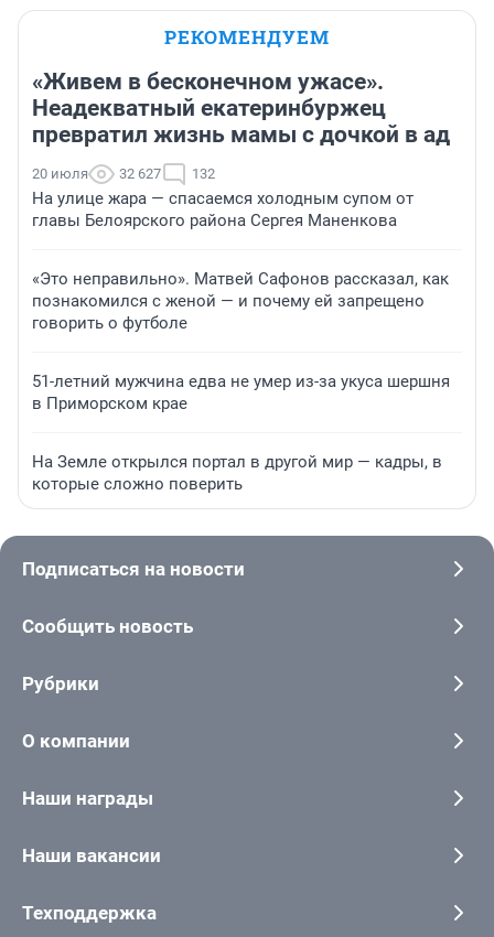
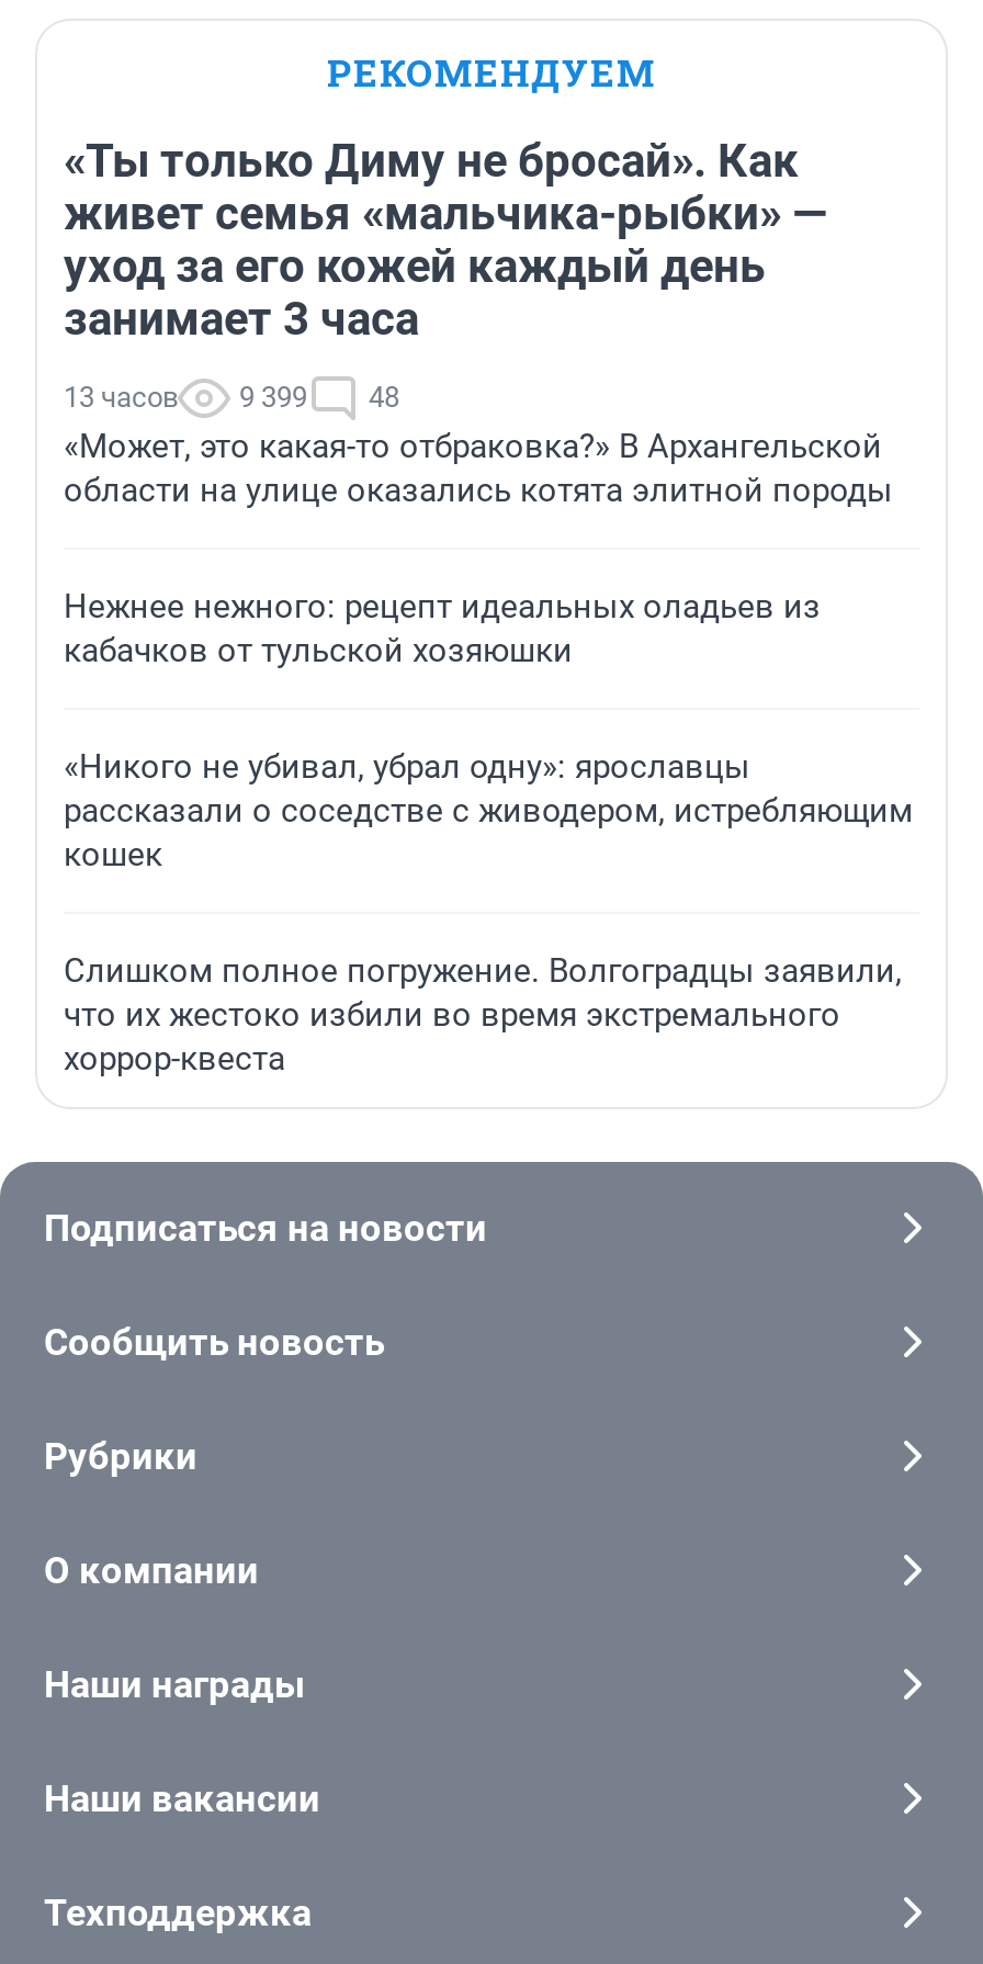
[32,68,450,148] «Живем в бесконечном ужасе». | Неадекватный екатеринбуржец | превратил жизнь мамы с дочкой в ад -> [64,135,827,346] «Ты только Диму не бросай». Как | живет семья «мальчика-рыбки» — | уход за его кожей каждый день | занимает 3 часа
[32,165,414,231] 20 июля | 32 627 | 132 | На улице жара — спасаемся холодным супом от | главы Белоярского района Сергея Маненкова -> [64,381,893,510] 13 часов | 9 399 | 48 | «Может, это какая-то отбраковка?» В Архангельской | области на улице оказались котята элитной породы
[32,269,449,333] «Это неправильно». Матвей Сафонов рассказал, как | познакомился с женой — и почему ей запрещено | говорить о футболе -> [64,587,821,671] Нежнее нежного: рецепт идеальных оладьев из | кабачков от тульской хозяюшки
[32,372,450,413] 51-летний мужчина едва не умер из-за укуса шершня | в Приморском крае -> [64,747,913,875] «Никого не убивал, убрал одну»: ярославцы | рассказали о соседстве с живодером, истребляющим | кошек
[32,452,442,494] На Земле открылся портал в другой мир — кадры, в | которые сложно поверить -> [64,951,902,1079] Слишком полное погружение. Волгоградцы заявили, | что их жестоко избили во время экстремального | хоррор-квеста

